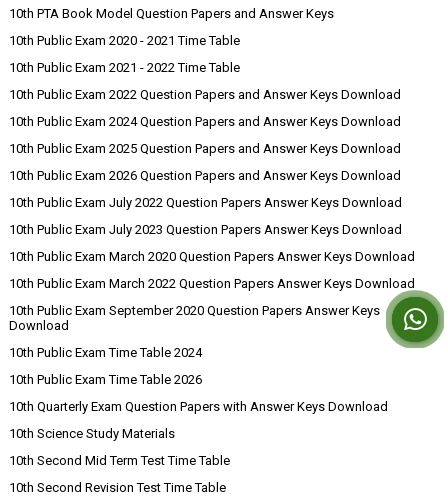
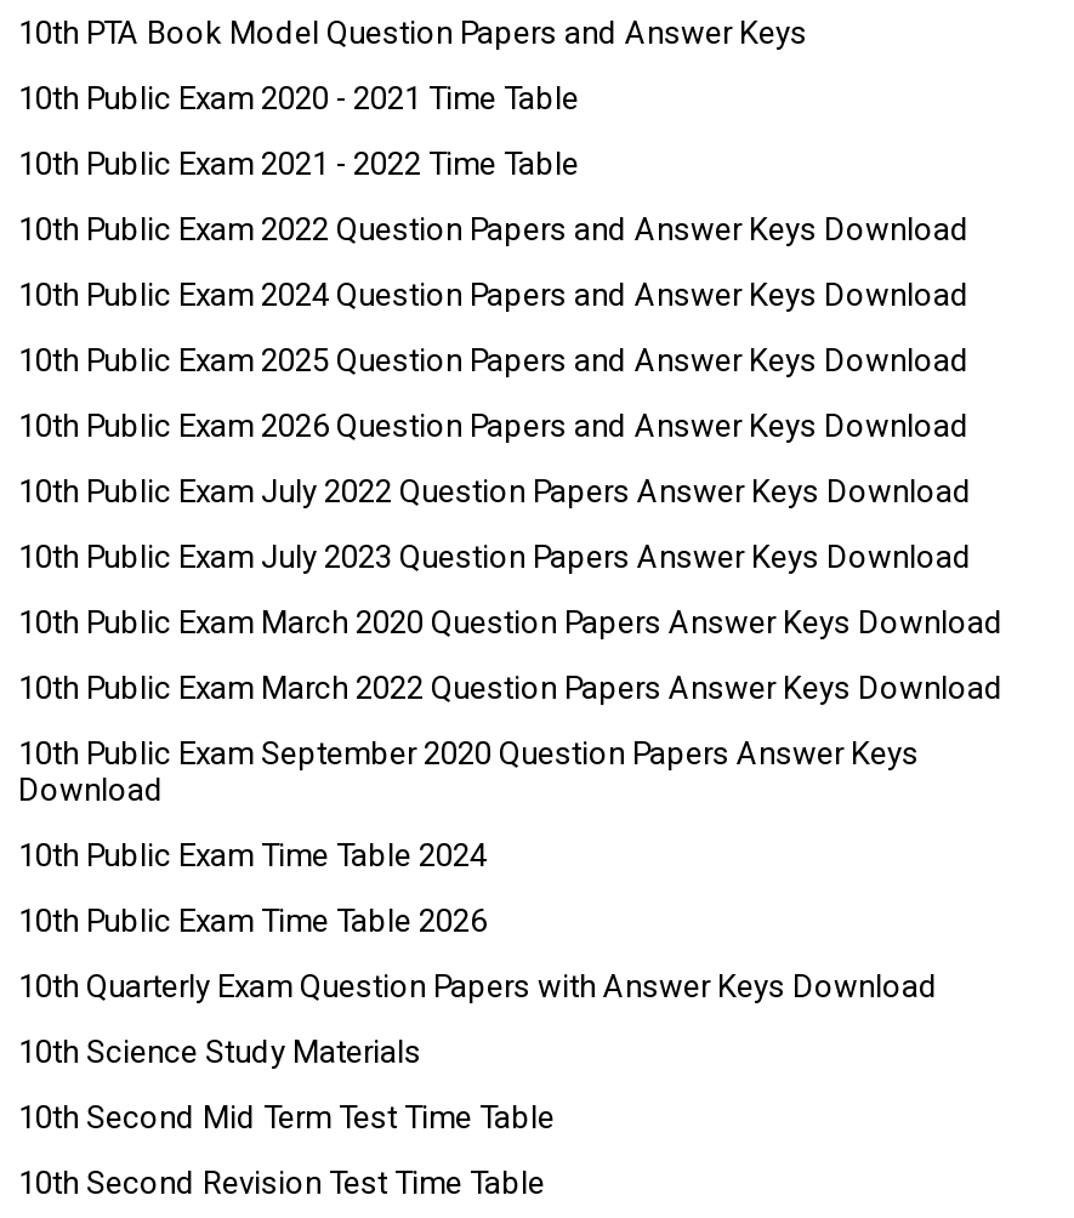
[385,289,444,349] [image] -> none

